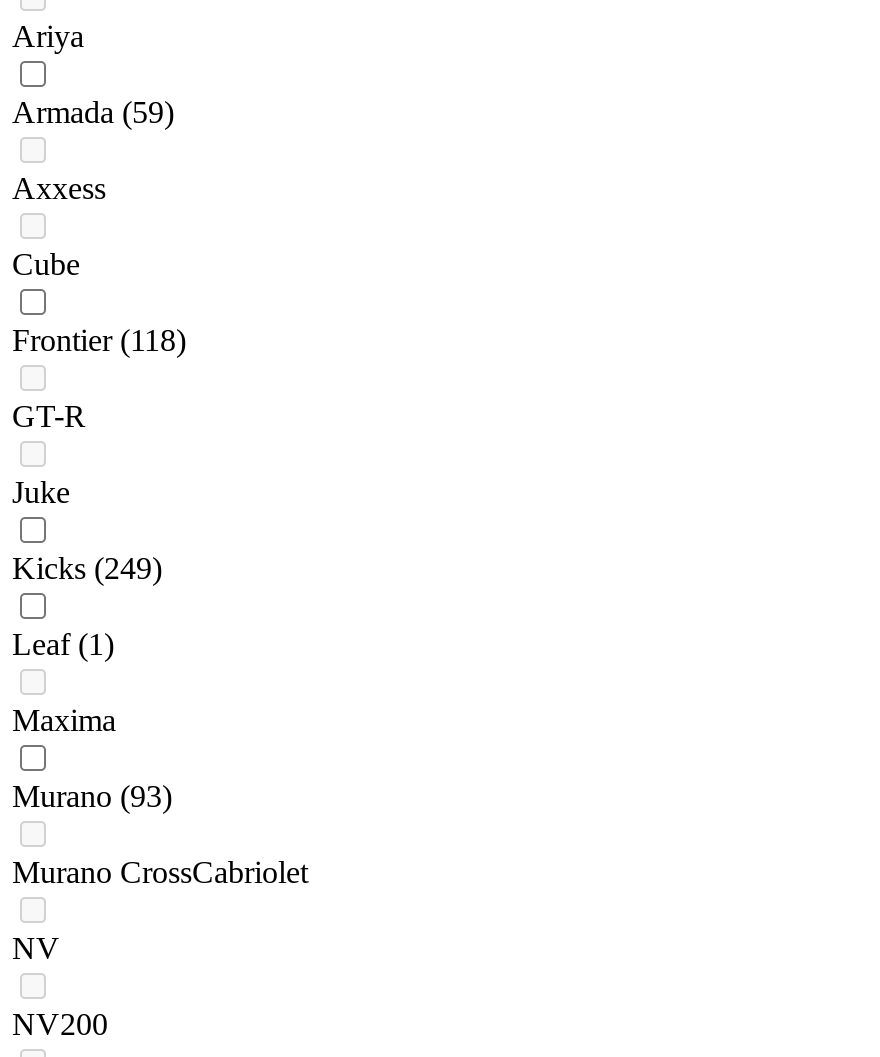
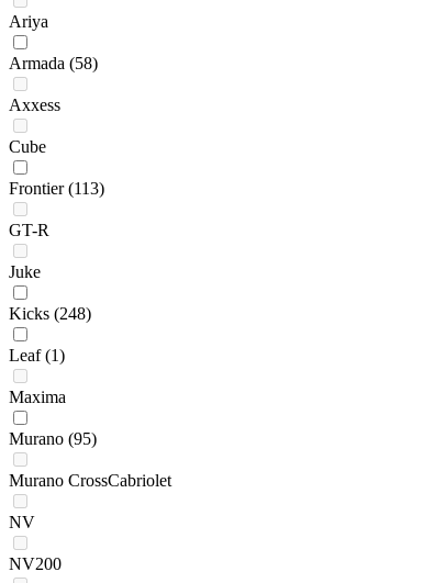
[12,96,174,130] Armada (59) -> [9,54,98,73] Armada (58)
[12,324,186,358] Frontier (118) -> [9,179,104,198] Frontier (113)
[12,552,162,586] Kicks (249) -> [9,305,91,323] Kicks (248)
[12,780,172,814] Murano (93) -> [9,430,97,448] Murano (95)

